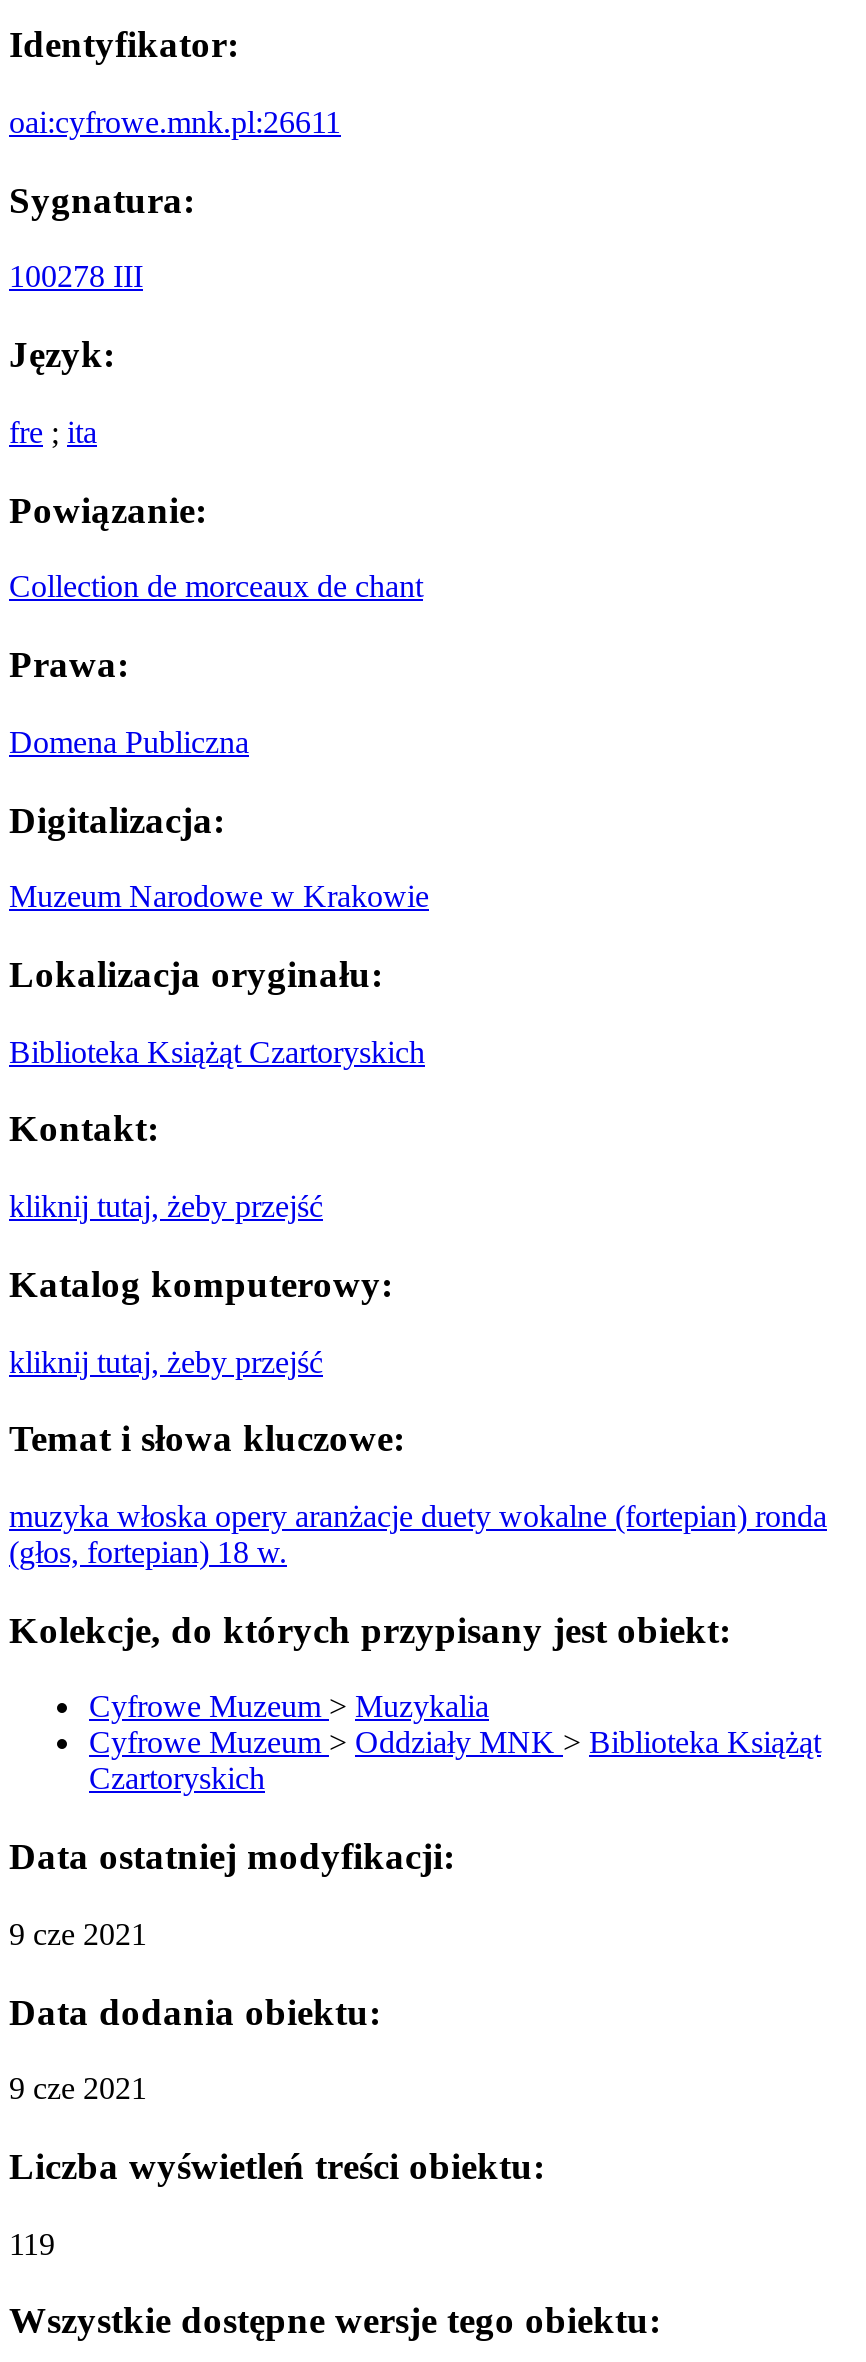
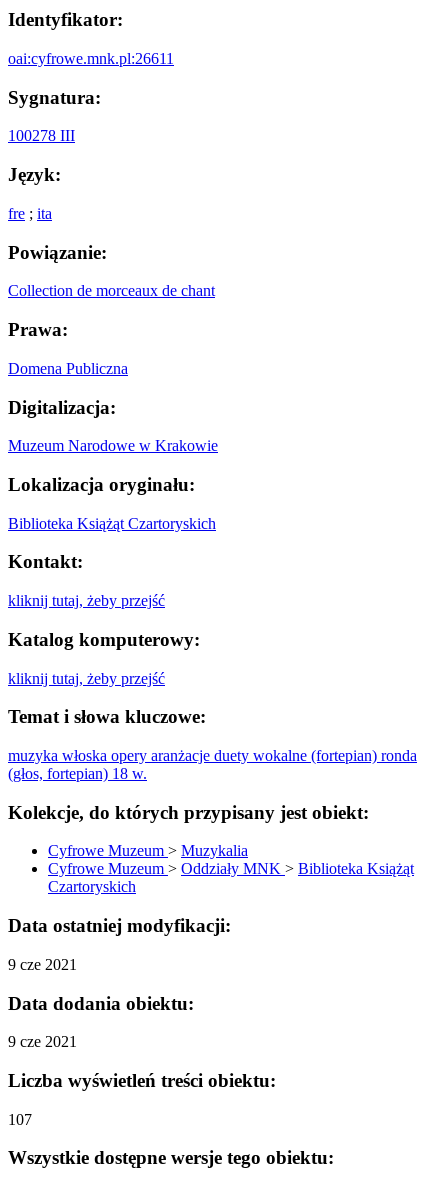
[9,2226,55,2260] 119 -> [8,1111,32,1128] 107

